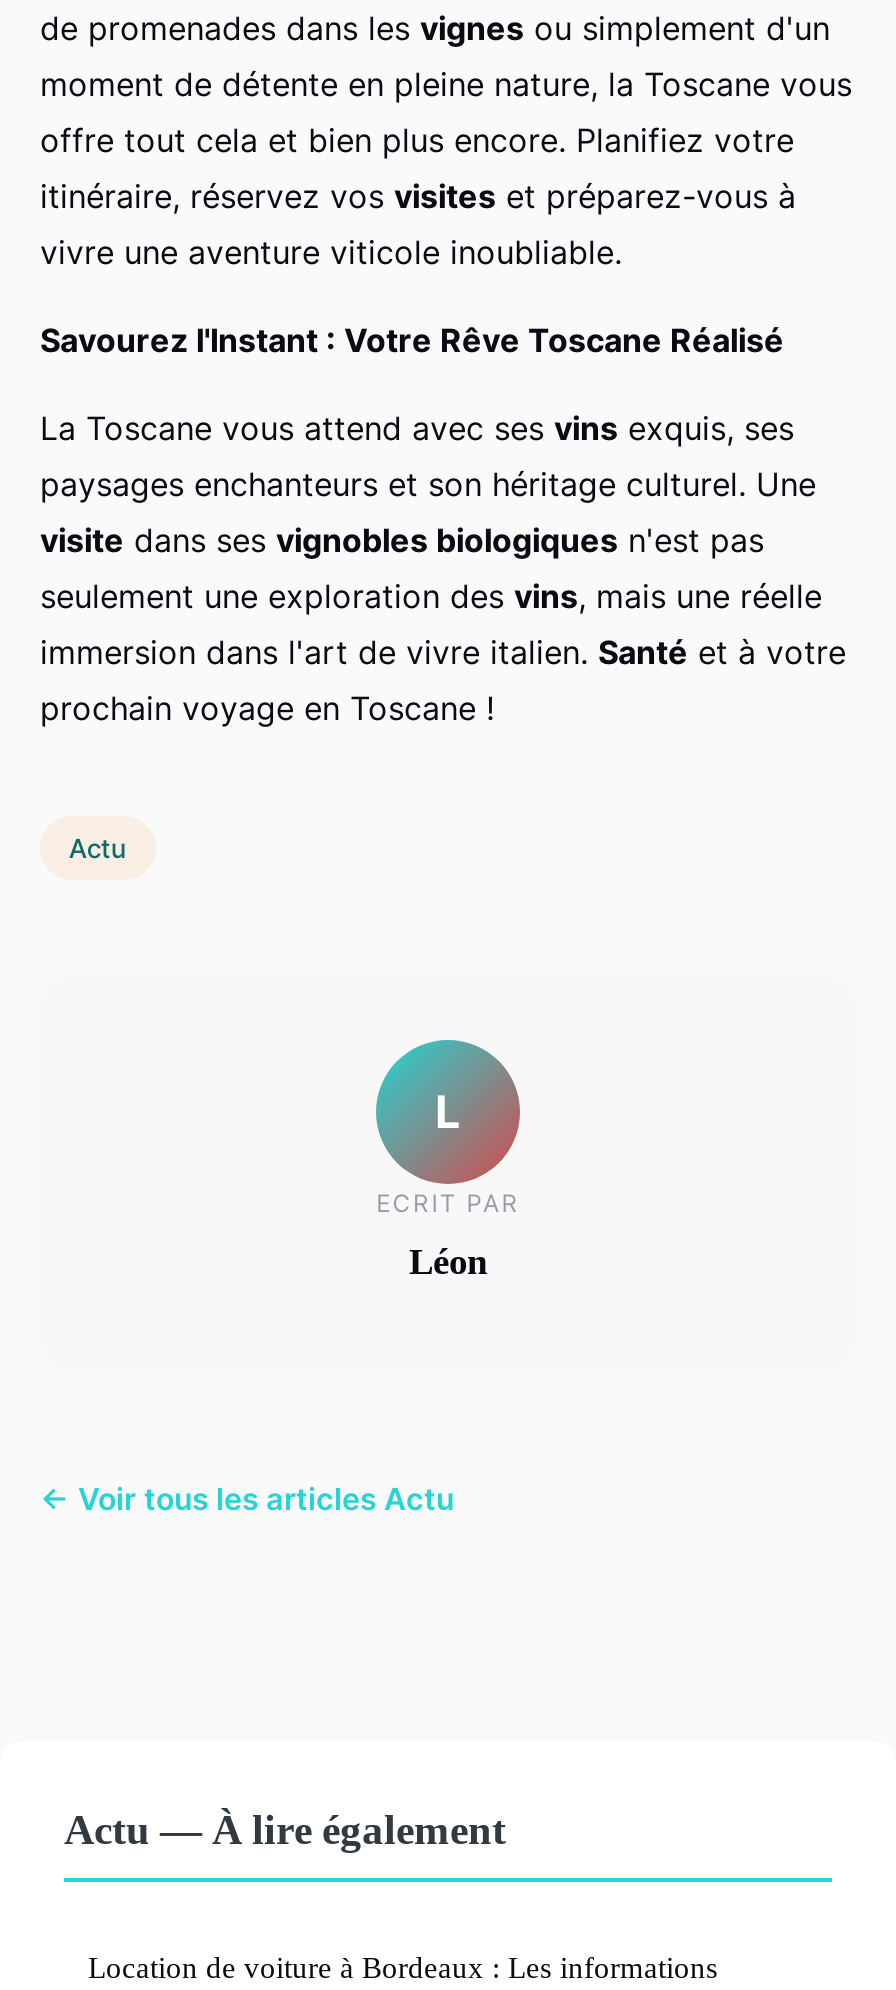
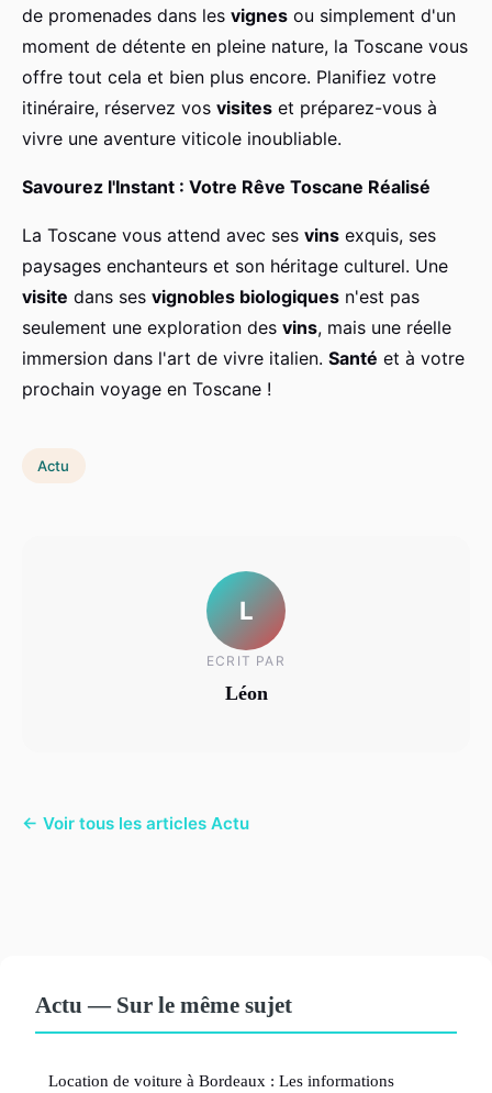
[64,1807,506,1853] Actu — À lire également -> [35,992,292,1018] Actu — Sur le même sujet

